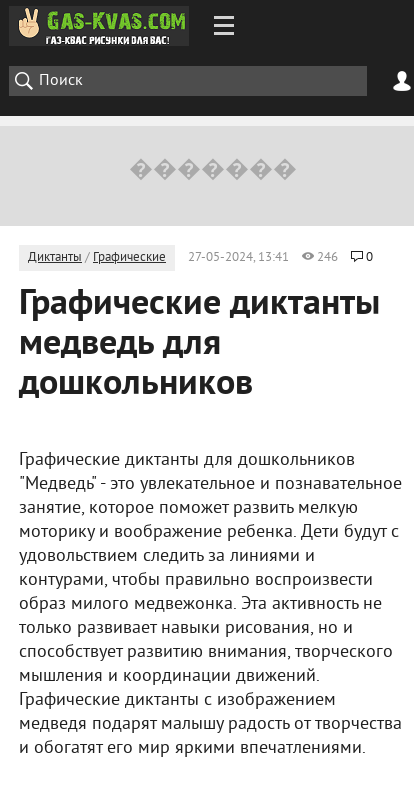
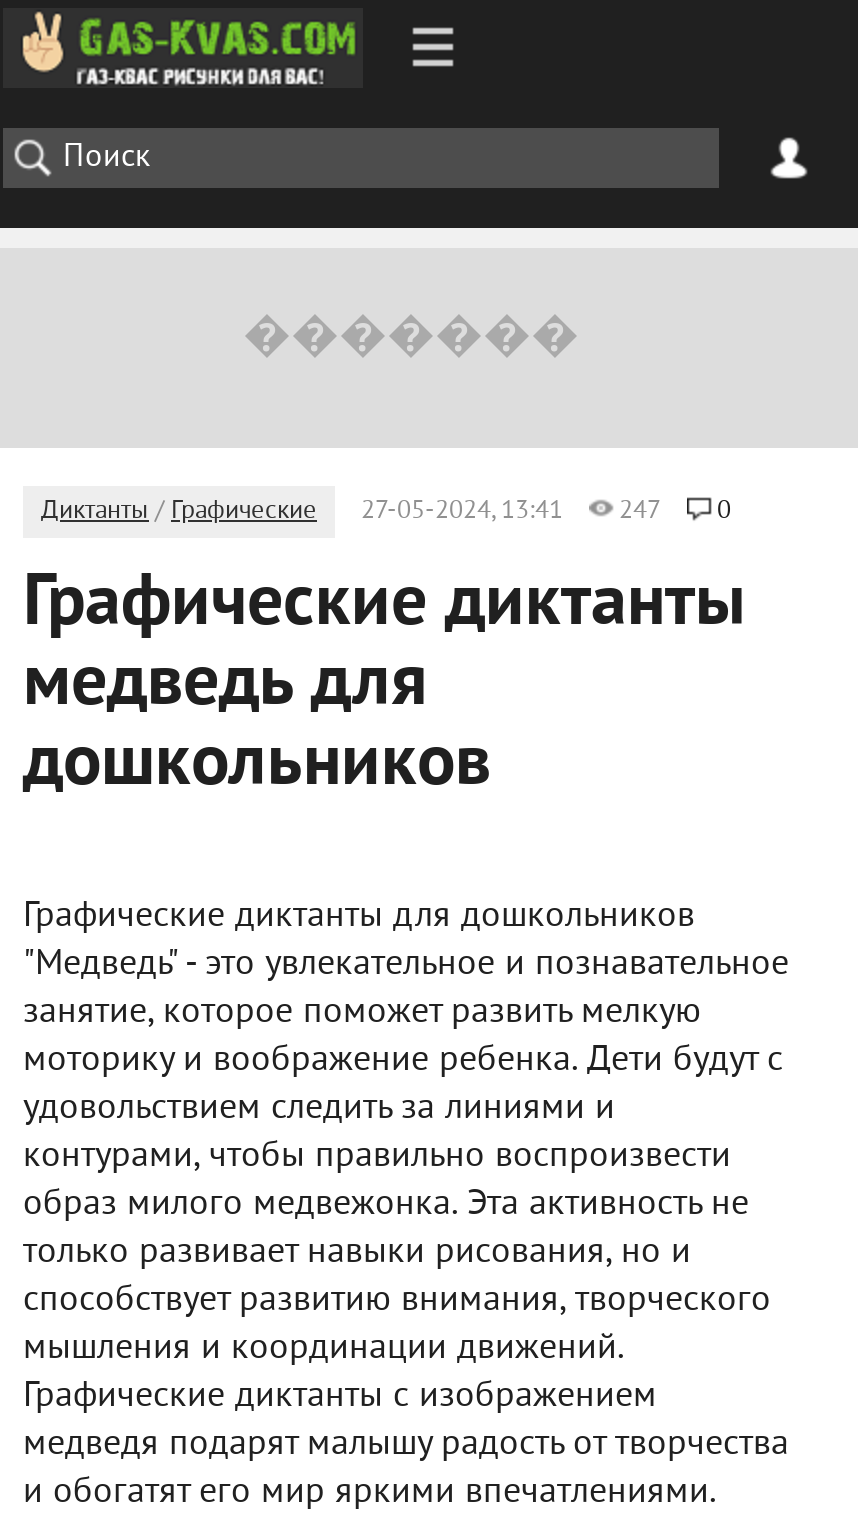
[28,250,373,266] Диктанты / Графические 27-05-2024, 13:41 246 0 -> [41,496,731,528] Диктанты / Графические 27-05-2024, 13:41 247 0

